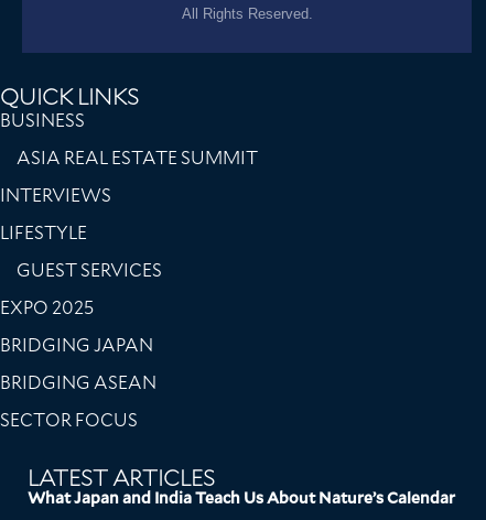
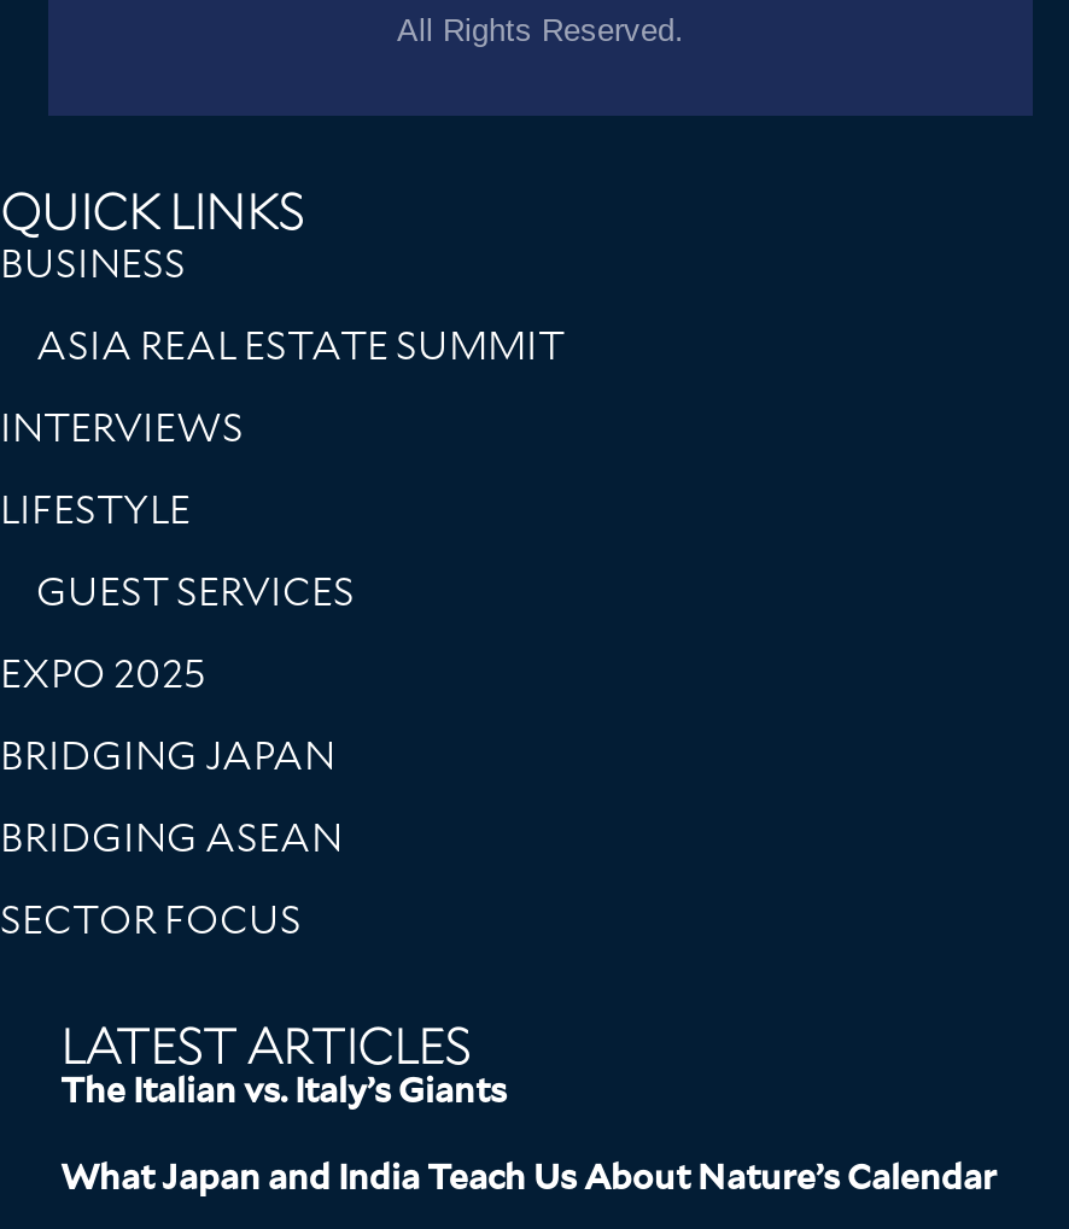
none -> [60,1072,507,1111] The Italian vs. Italy’s Giants

